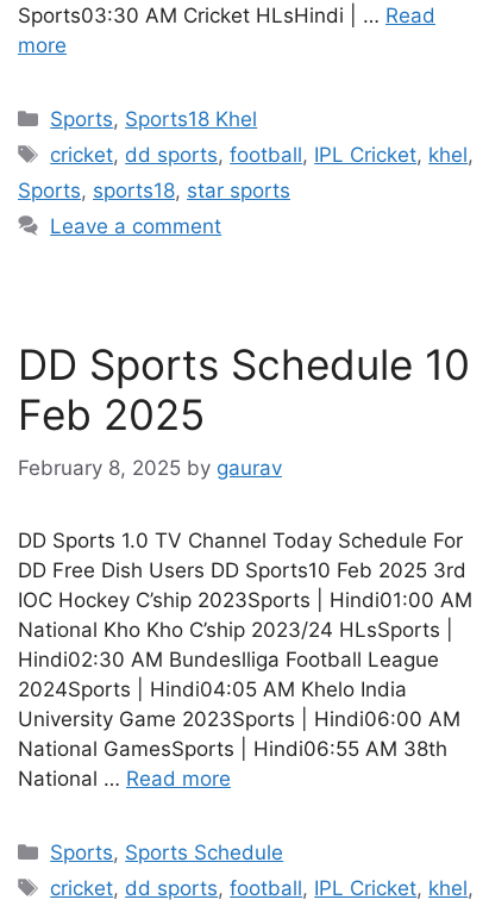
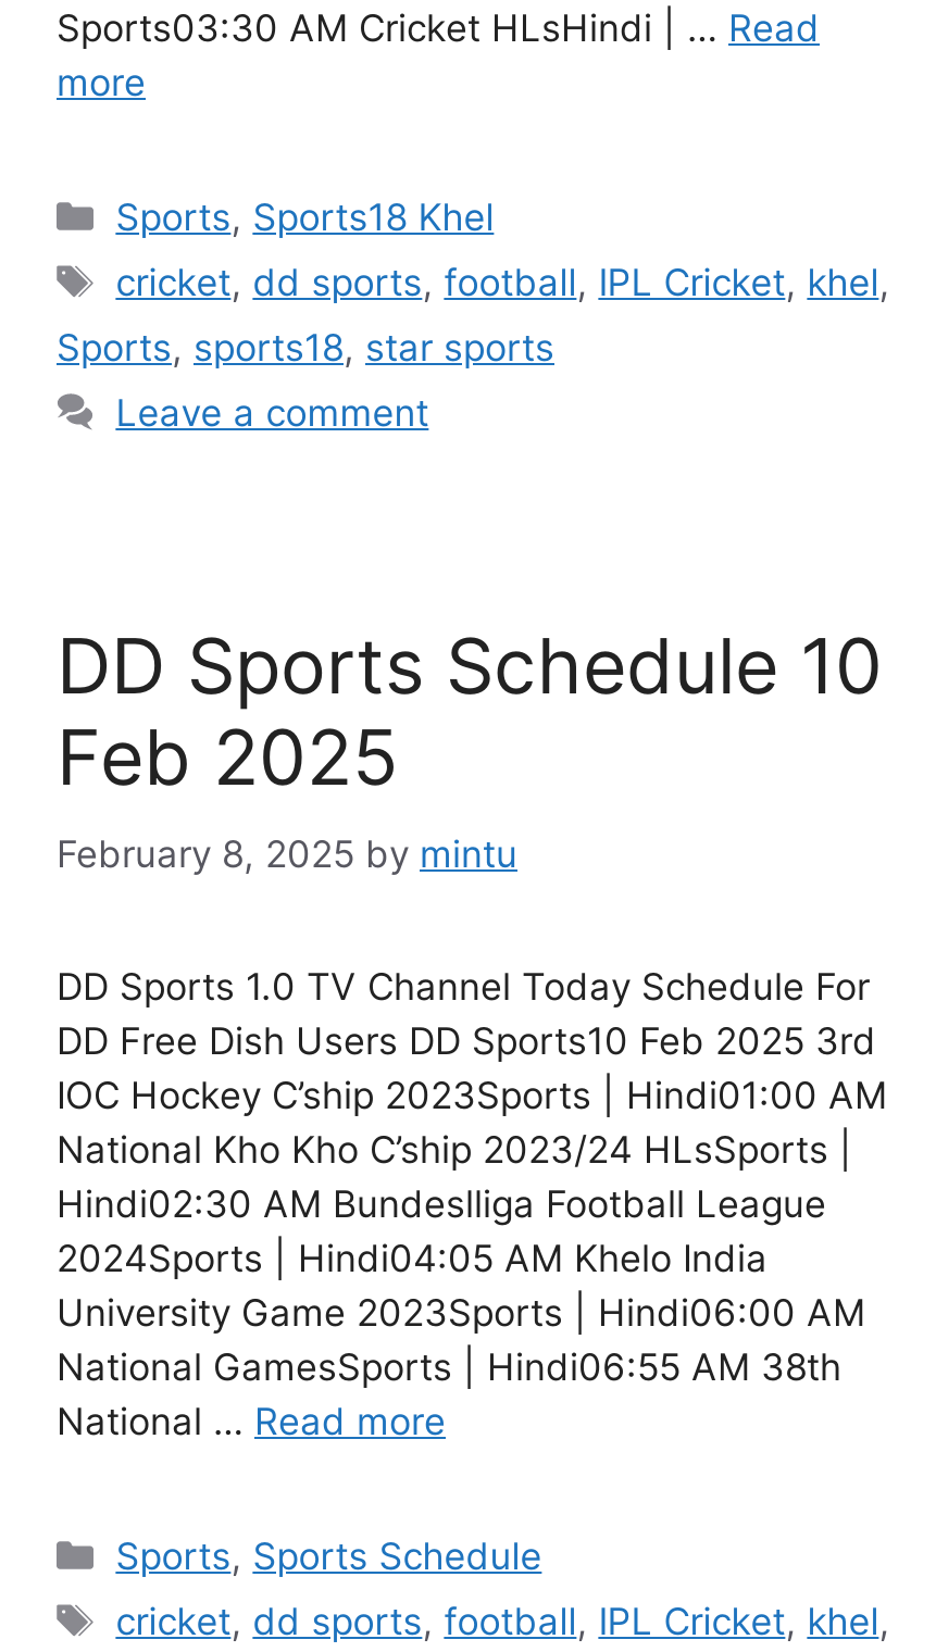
[18,455,282,479] February 8, 2025 by gaurav -> [57,831,517,875] February 8, 2025 by mintu

